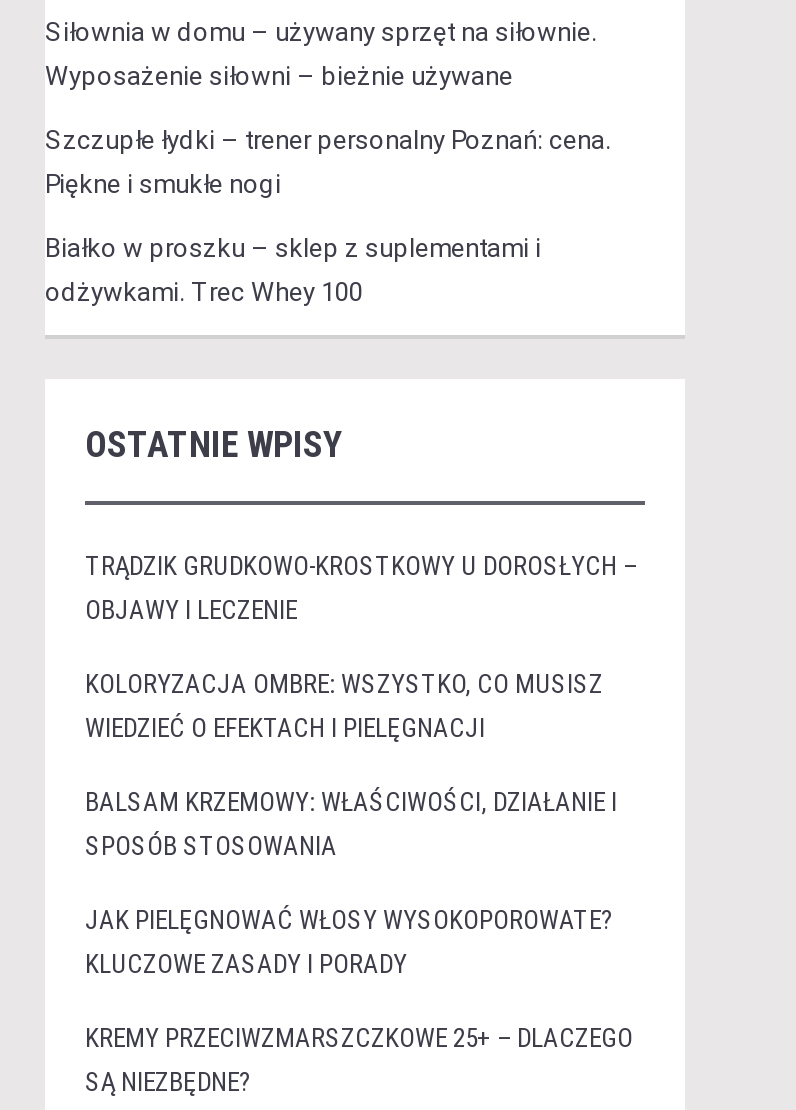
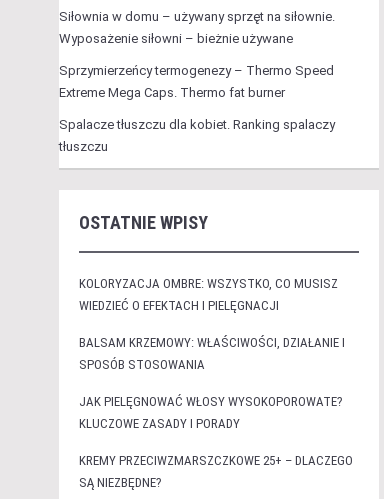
[45,125,611,155] Szczupłe łydki – trener personalny Poznań: cena. -> [59,63,334,78] Sprzymierzeńcy termogenezy – Thermo Speed
[45,169,281,199] Piękne i smukłe nogi -> [59,85,285,100] Extreme Mega Caps. Thermo fat burner
[45,233,541,263] Białko w proszku – sklep z suplementami i -> [59,117,335,132] Spalacze tłuszczu dla kobiet. Ranking spalaczy
[45,277,363,307] odżywkami. Trec Whey 100 -> [59,139,108,154] tłuszczu
[85,551,637,625] TRĄDZIK GRUDKOWO-KROSTKOWY U DOROSŁYCH – | OBJAWY I LECZENIE -> none

